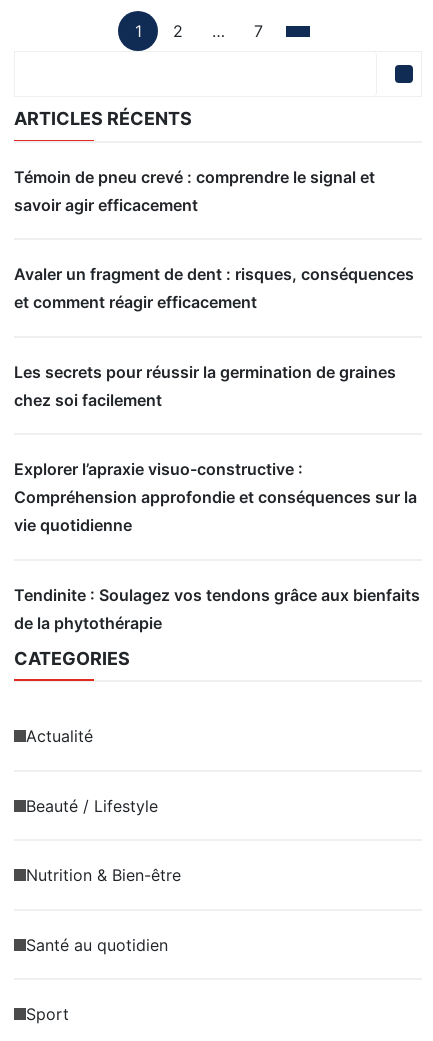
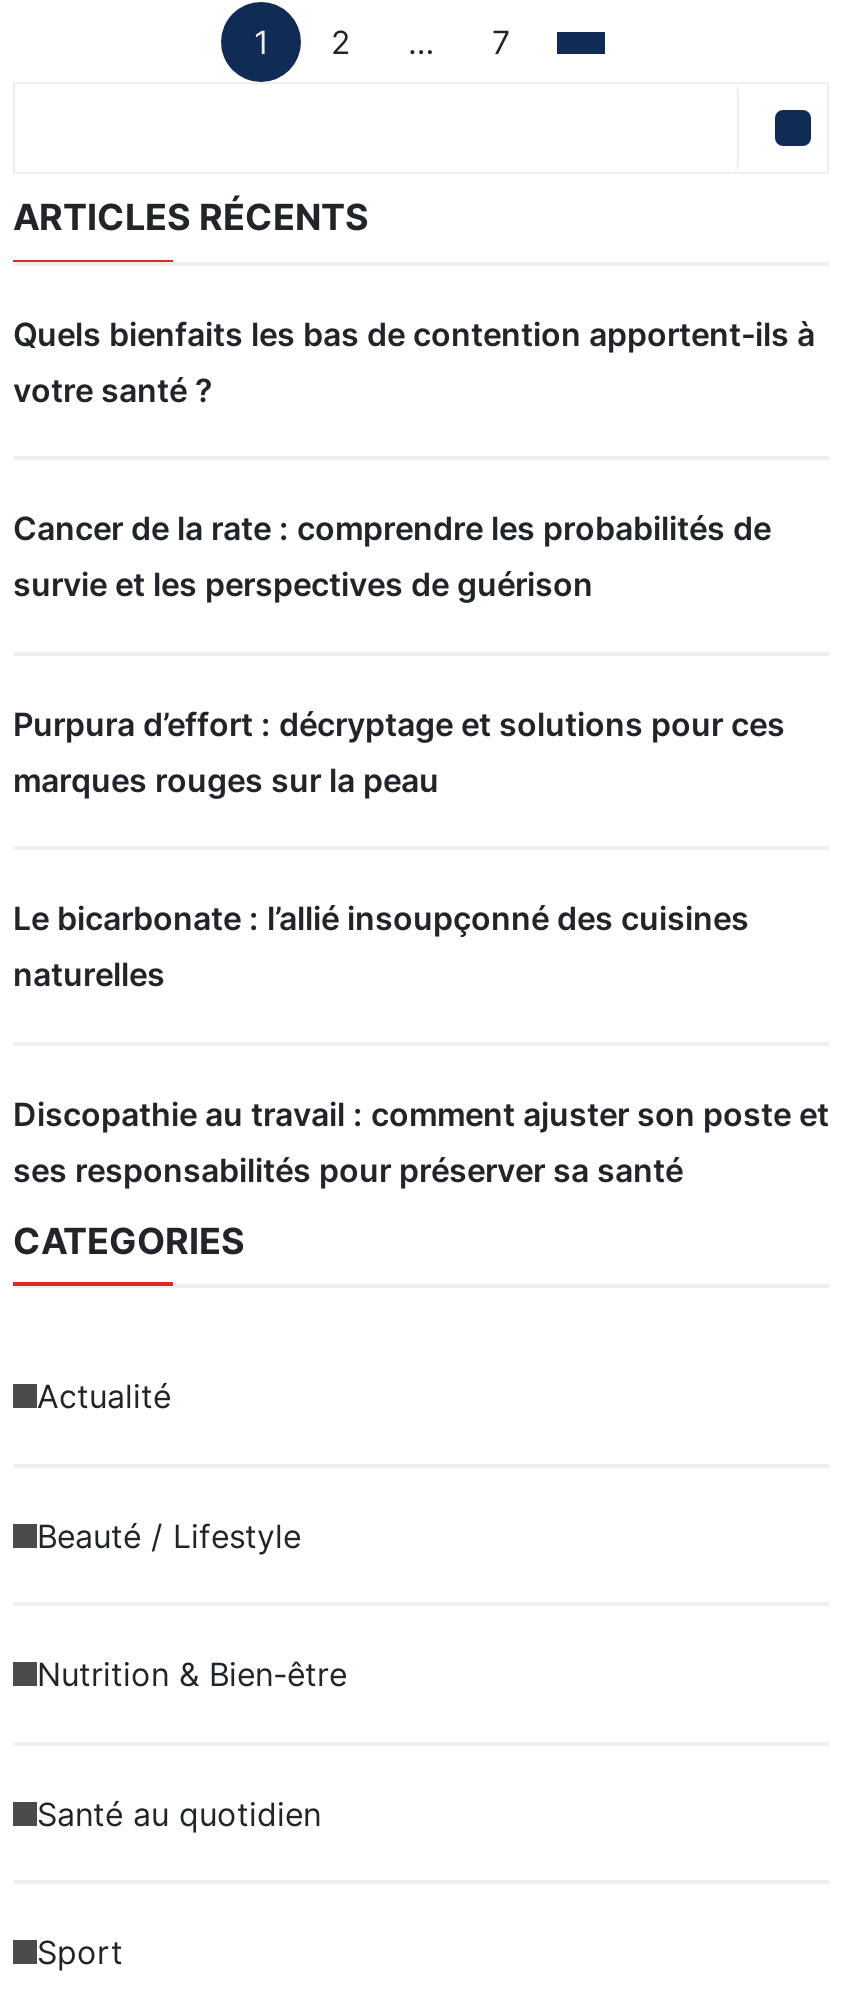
[14,167,375,215] Témoin de pneu crevé : comprendre le signal et | savoir agir efficacement -> [13,314,815,410] Quels bienfaits les bas de contention apportent-ils à | votre santé ?
[14,264,414,312] Avaler un fragment de dent : risques, conséquences | et comment réagir efficacement -> [13,509,771,605] Cancer de la rate : comprendre les probabilités de | survie et les perspectives de guérison
[14,362,396,410] Les secrets pour réussir la germination de graines | chez soi facilement -> [13,704,785,800] Purpura d’effort : décryptage et solutions pour ces | marques rouges sur la peau
[14,459,417,535] Explorer l’apraxie visuo-constructive : | Compréhension approfondie et conséquences sur la | vie quotidienne -> [13,899,749,995] Le bicarbonate : l’allié insoupçonné des cuisines | naturelles
[14,585,420,633] Tendinite : Soulagez vos tendons grâce aux bienfaits | de la phytothérapie -> [13,1094,829,1190] Discopathie au travail : comment ajuster son poste et | ses responsabilités pour préserver sa santé

